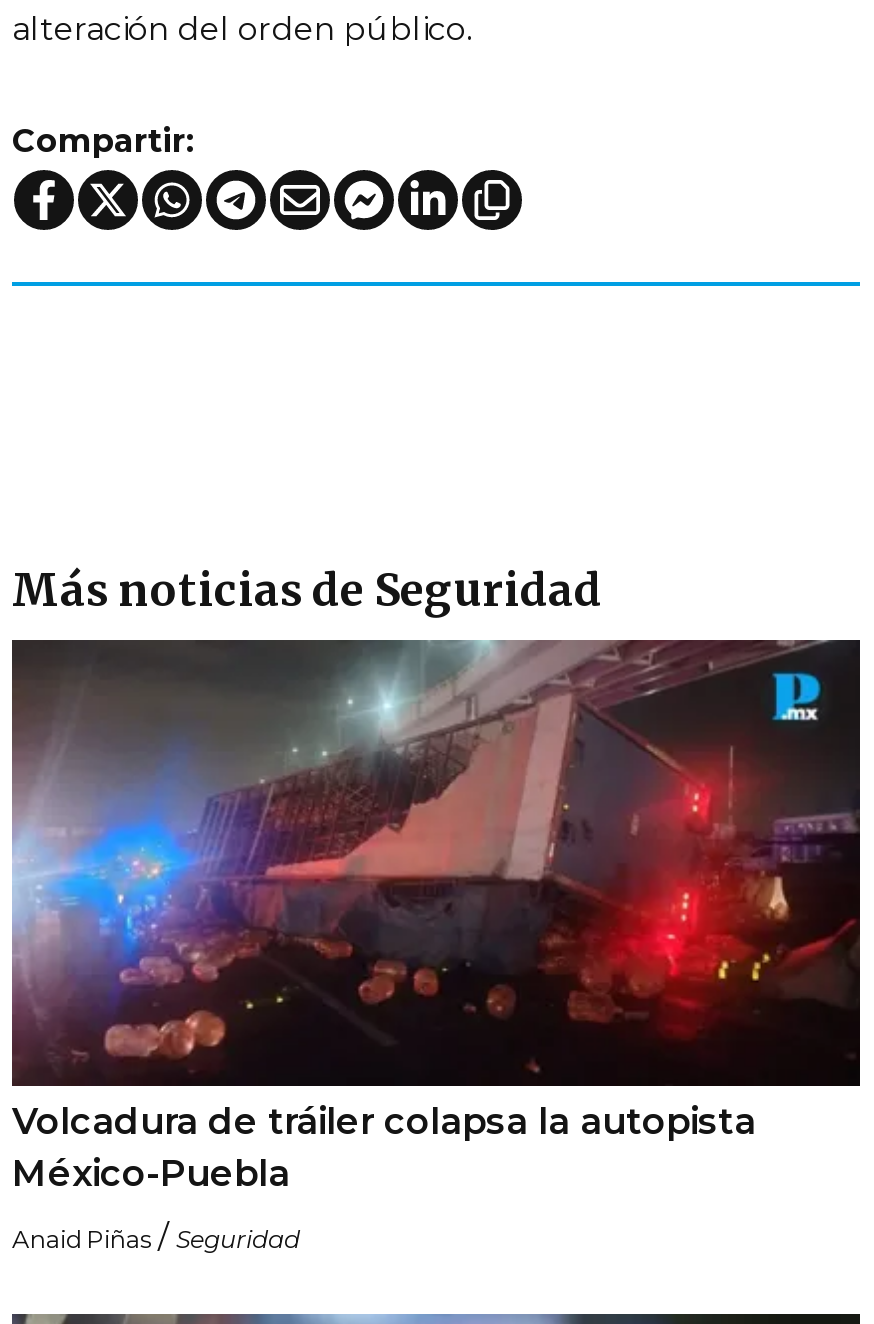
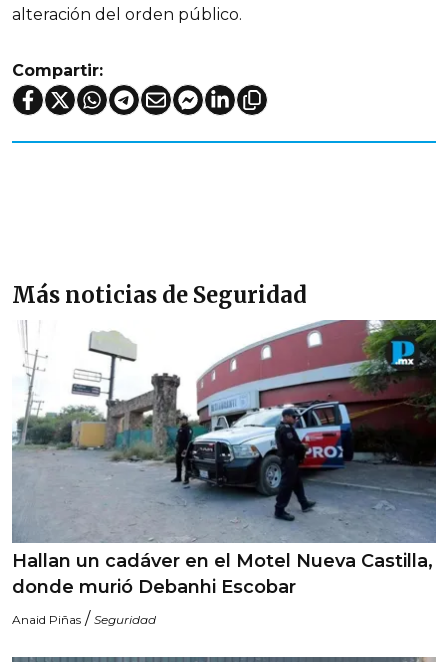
[10,638,862,1195] [image] | Volcadura de tráiler colapsa la autopista | México-Puebla -> [12,320,437,598] [image] | Hallan un cadáver en el Motel Nueva Castilla, | donde murió Debanhi Escobar

